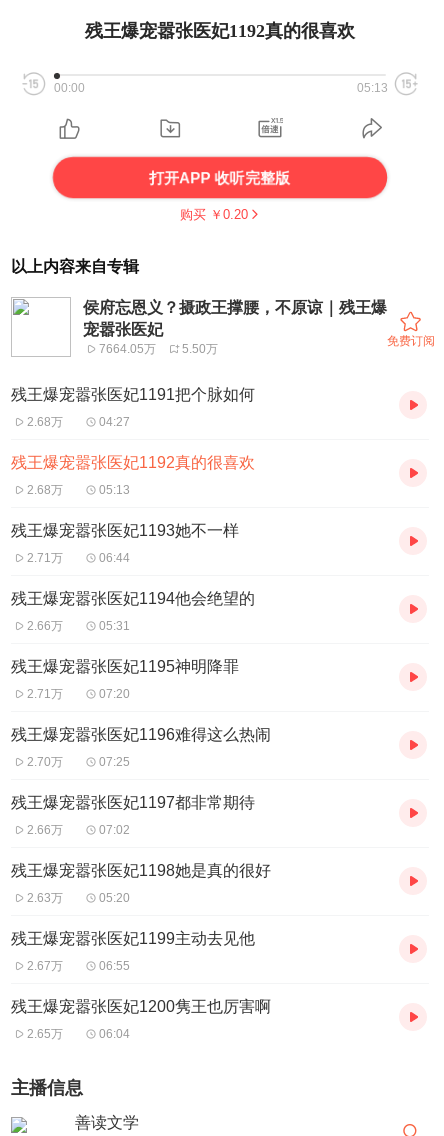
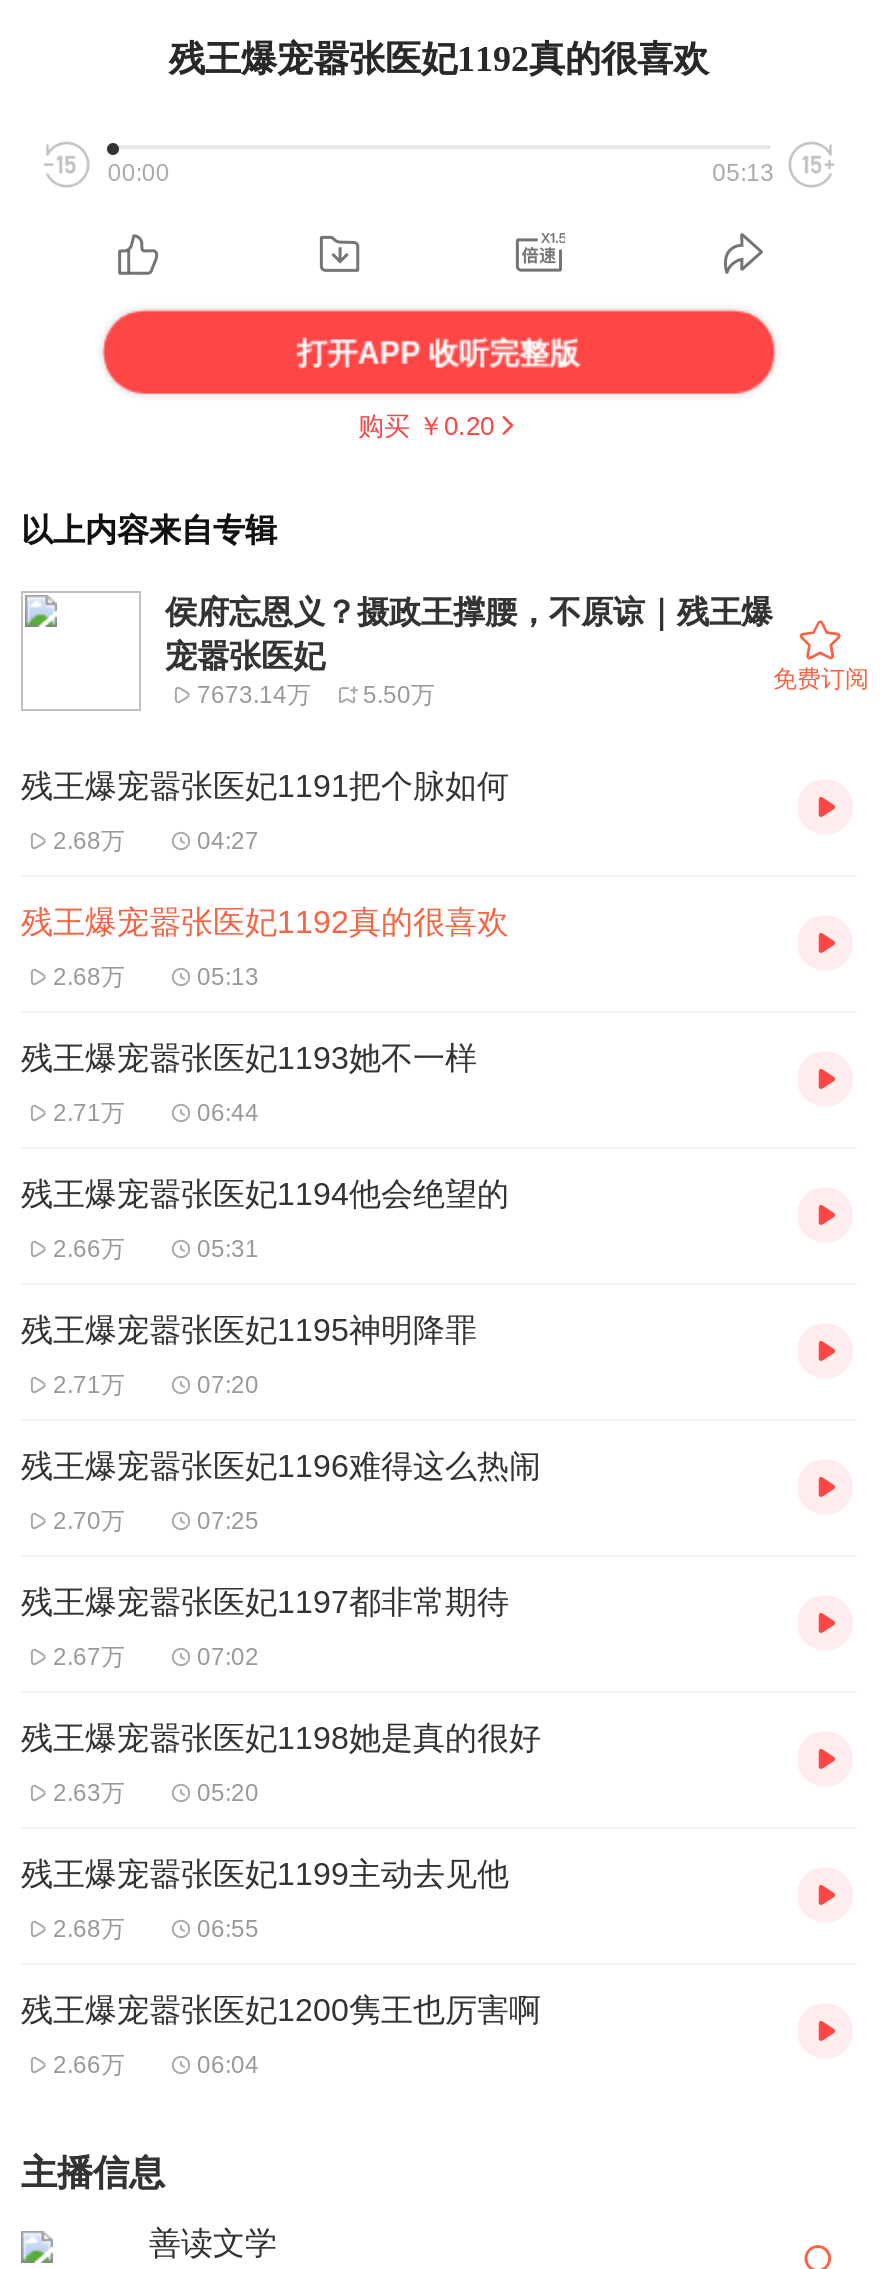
[99,342,218,356] 7664.05万 5.50万 -> [197,681,435,709] 7673.14万 5.50万
[27,823,63,837] 2.66万 -> [53,1643,125,1671] 2.67万
[27,959,63,973] 2.67万 -> [53,1915,125,1943] 2.68万
[27,1027,63,1041] 2.65万 -> [53,2051,125,2079] 2.66万

